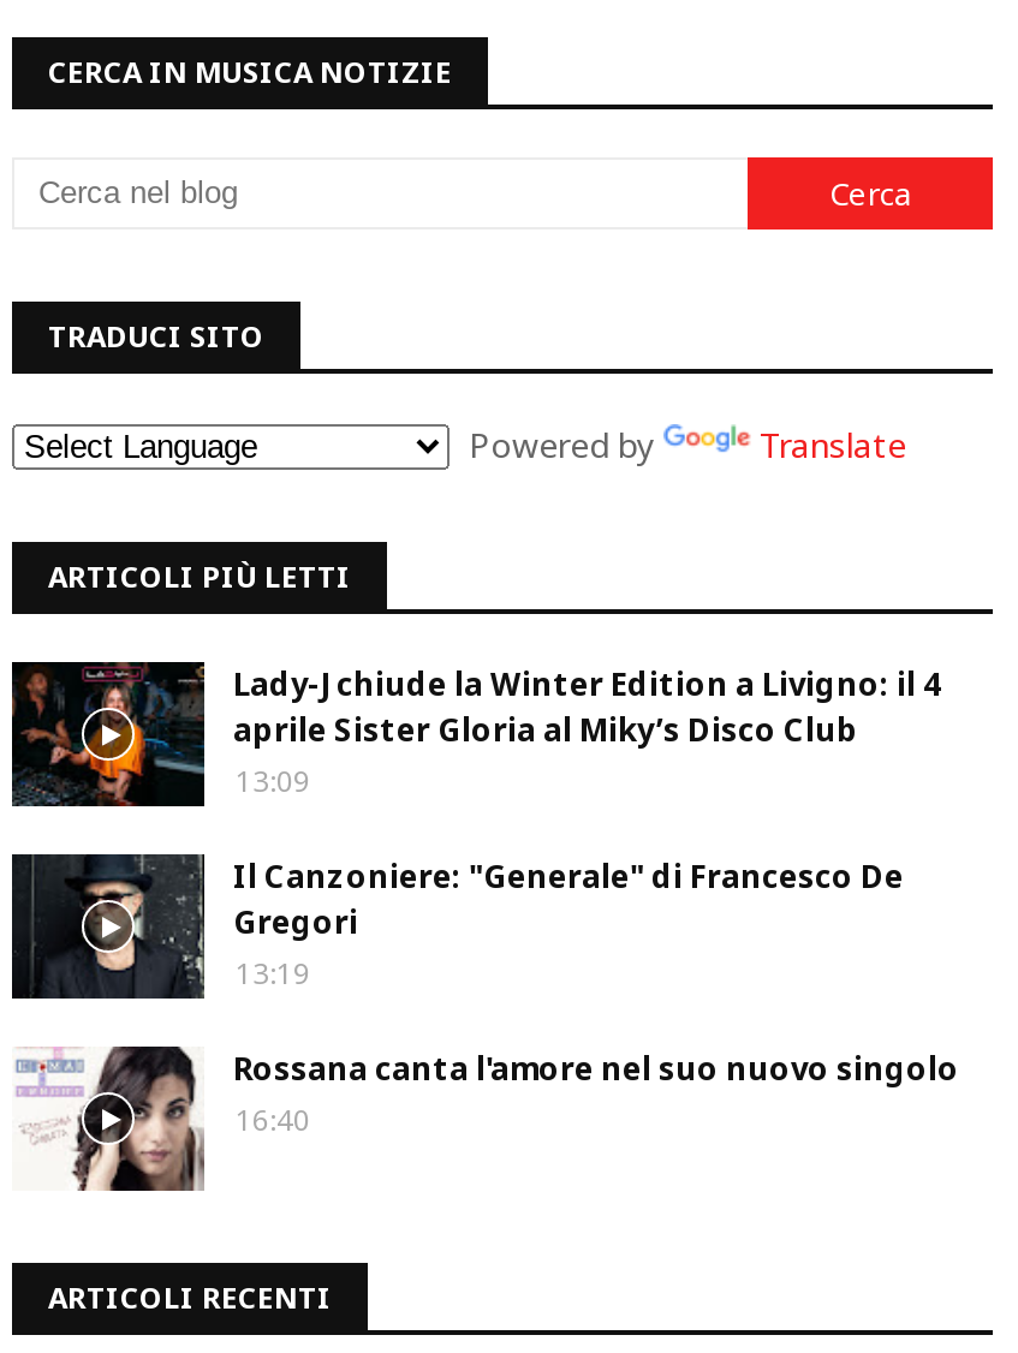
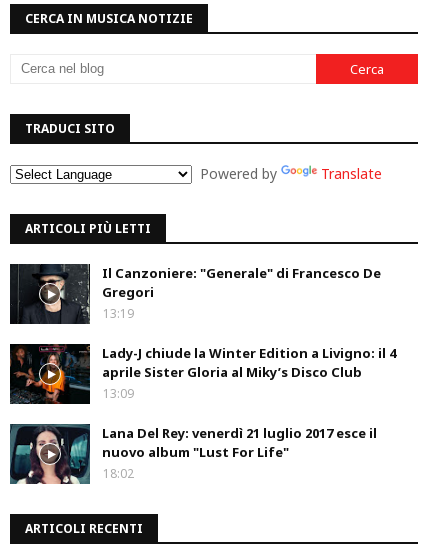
moved [12,662,940,806] -> [10,344,396,404]: [image] | Lady-J chiude la Winter Edition a Livigno: il 4 | aprile Sister Gloria al Miky’s Disco Club | 13:09
moved [14,852,904,1001] -> [11,263,381,325]: [image] | Il Canzoniere: "Generale" di Francesco De | Gregori | 13:19
[12,1047,959,1191] [image] | Rossana canta l'amore nel suo nuovo singolo | 16:40 -> [9,423,377,485] [image] | Lana Del Rey: venerdì 21 luglio 2017 esce il | nuovo album "Lust For Life" | 18:02

